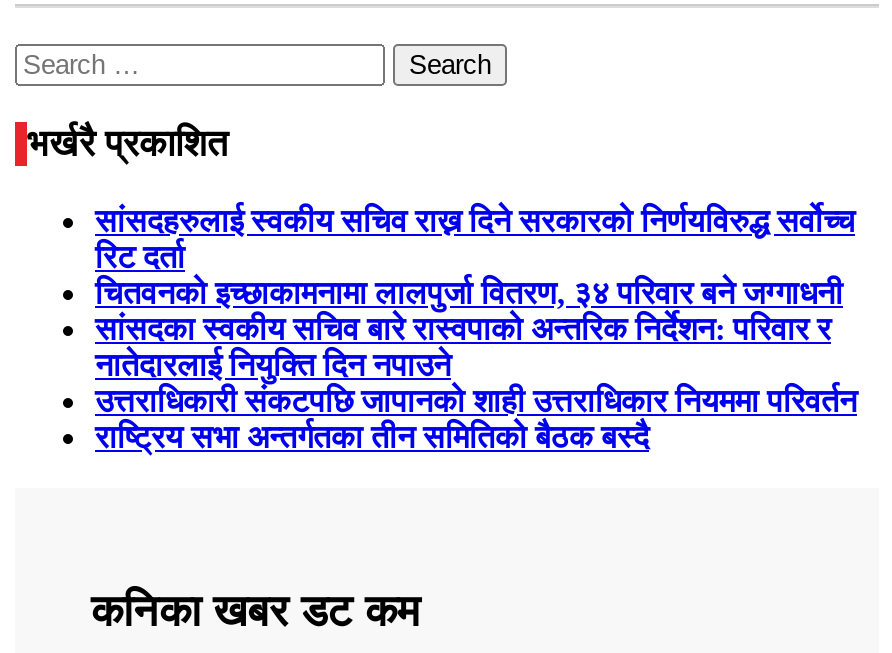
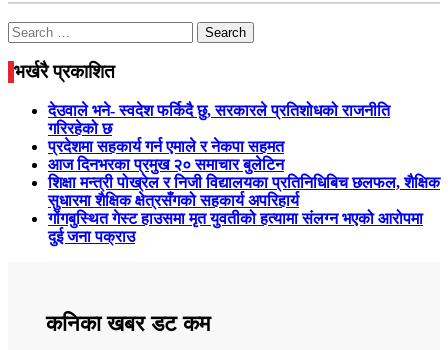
[95,204,857,454] सांसदहरुलाई स्वकीय सचिव राख्न दिने सरकारको निर्णयविरुद्ध सर्वोच्च | रिट दर्ता | चितवनको इच्छाकामनामा लालपुर्जा वितरण, ३४ परिवार बने जग्गाधनी | सांसदका स्वकीय सचिव बारे रास्वपाको अन्तरिक निर्देशन: परिवार र | नातेदारलाई नियुक्ति दिन नपाउने | उत्तराधिकारी संकटपछि जापानको शाही उत्तराधिकार नियममा परिवर्तन | राष्ट्रिय सभा अन्तर्गतका तीन समितिको बैठक बस्दै -> [48,102,440,245] देउवाले भने- स्वदेश फर्किदै छु, सरकारले प्रतिशोधको राजनीति | गरिरहेको छ | प्रदेशमा सहकार्य गर्न एमाले र नेकपा सहमत | आज दिनभरका प्रमुख २० समाचार बुलेटिन | शिक्षा मन्त्री पोख्रेल र निजी विद्यालयका प्रतिनिधिबिच छलफल, शैक्षिक | सुधारमा शैक्षिक क्षेत्रसँगको सहकार्य अपरिहार्य | गोंगबुस्थित गेस्ट हाउसमा मृत युवतीको हत्यामा संलग्न भएको आरोपमा | दुई जना पक्राउ

